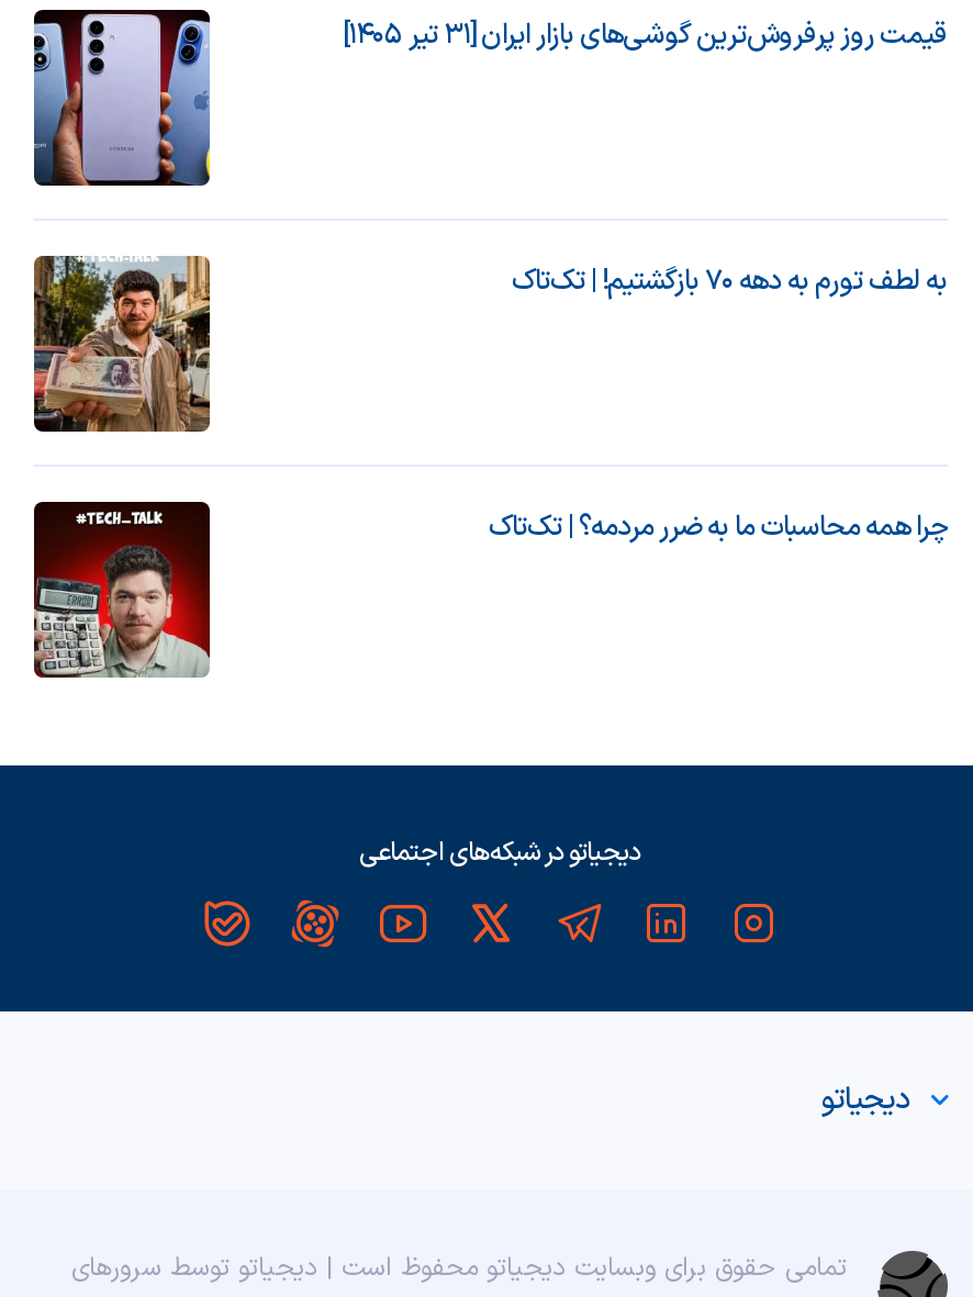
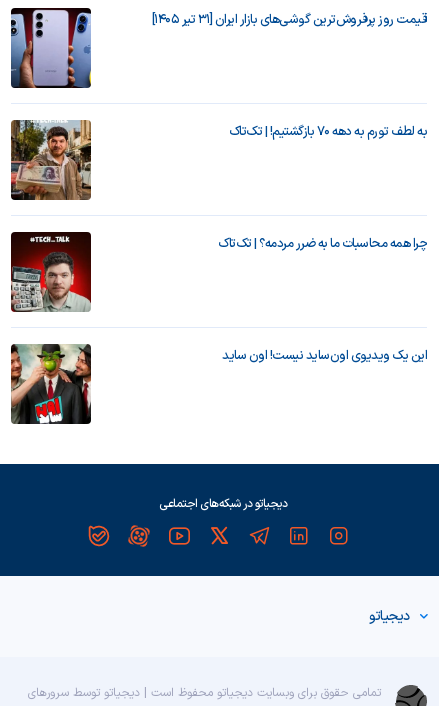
none -> [10,343,92,424] [image]
none -> [222,346,427,366] این یک ویدیوی اون‌ساید نیست! اون ساید

